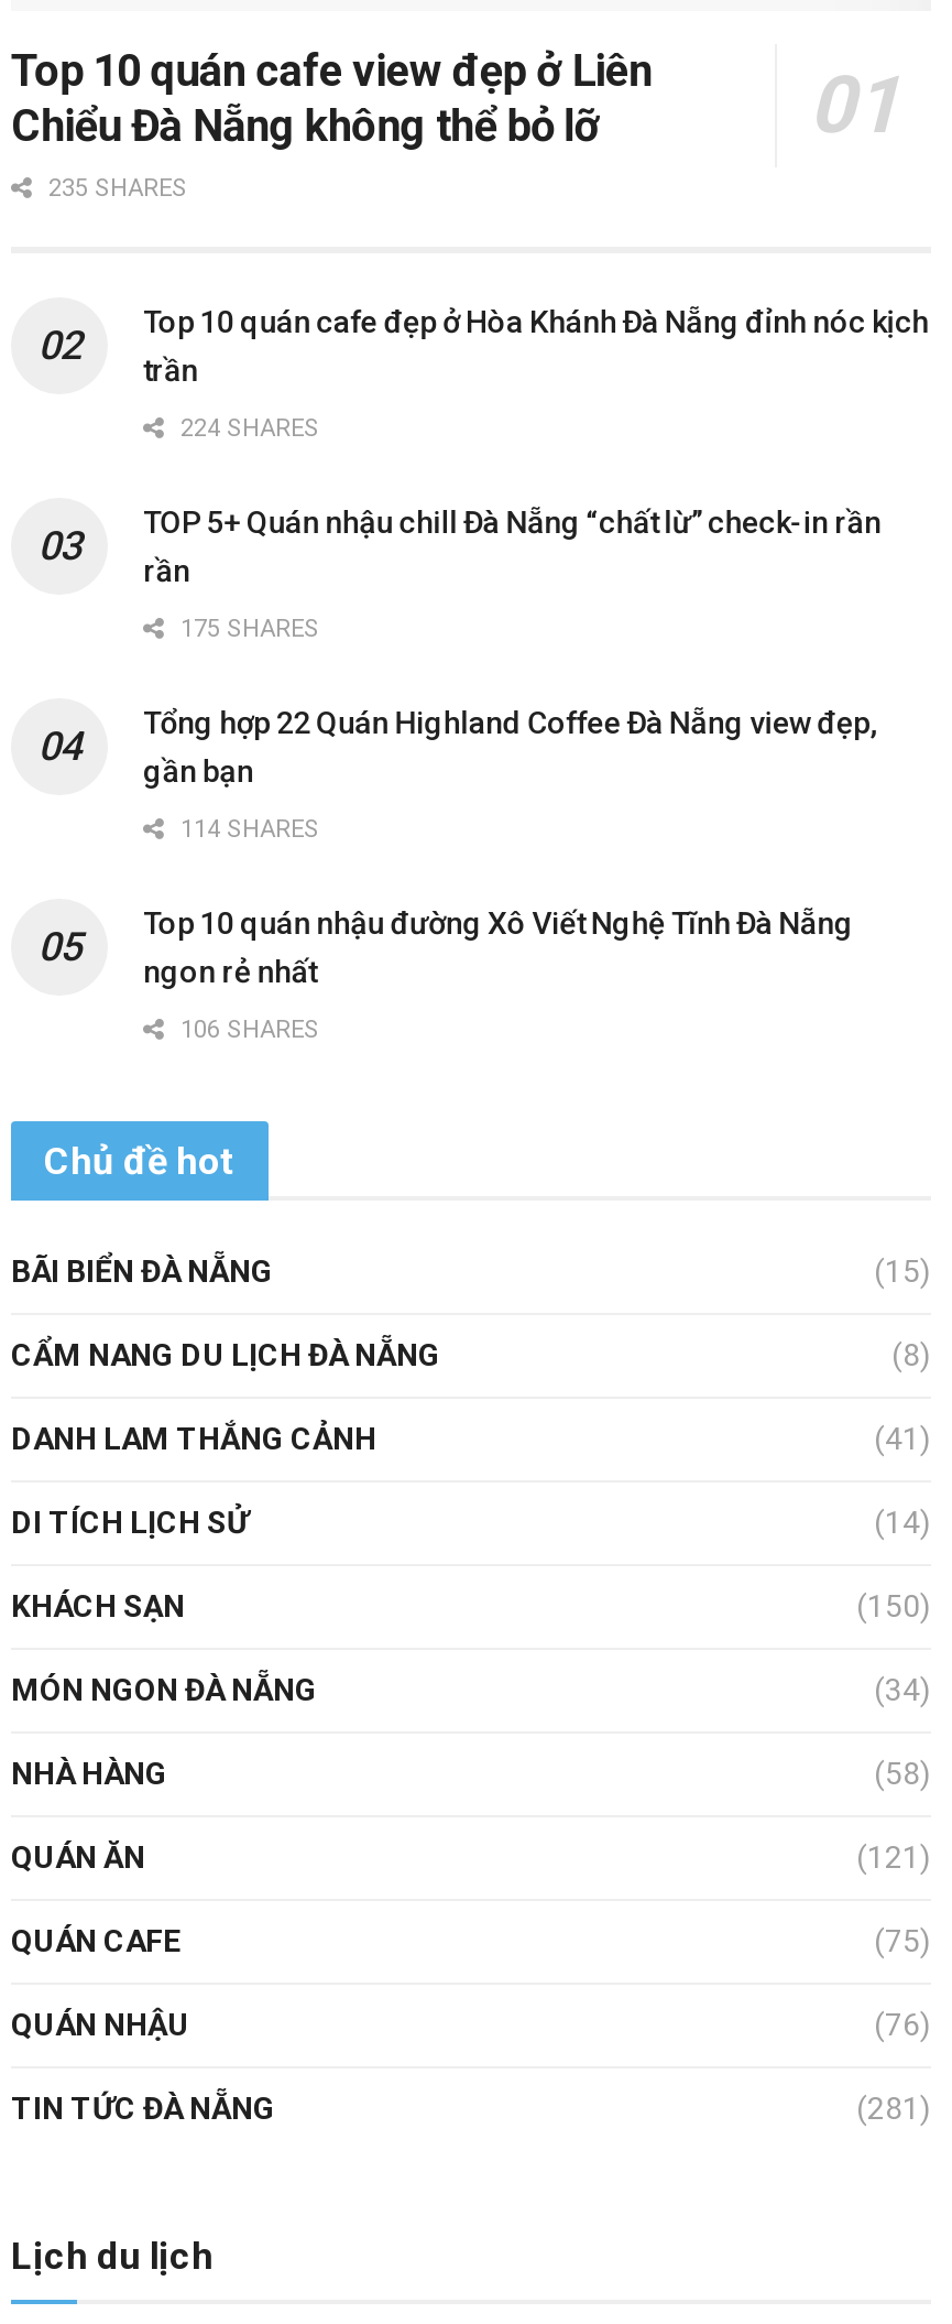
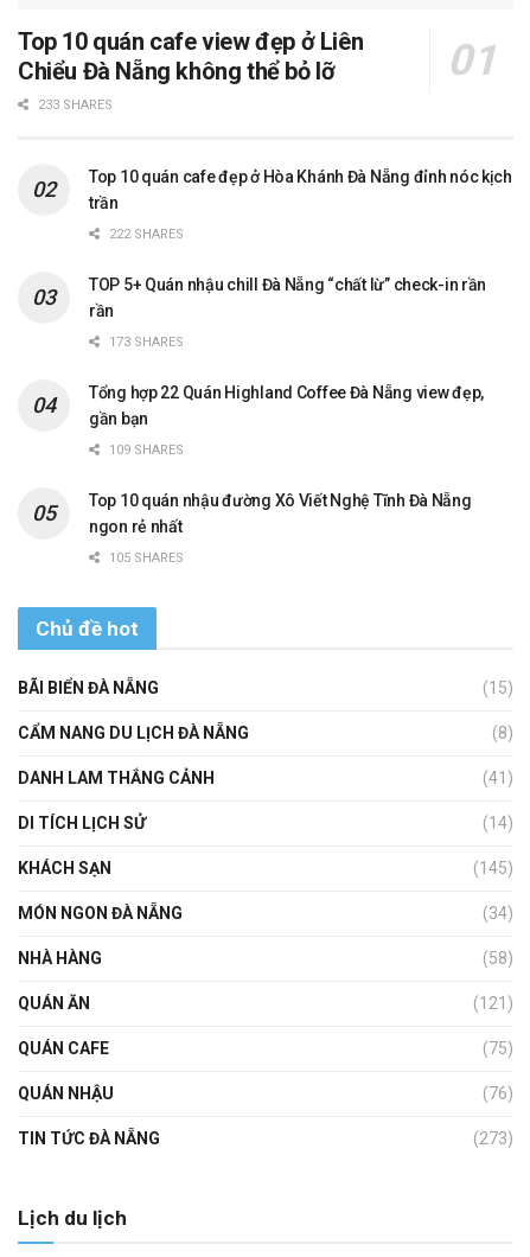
[42,174,187,203] 235 SHARES -> [34,97,113,113] 233 SHARES
[174,415,319,443] 224 SHARES -> [106,227,184,242] 222 SHARES
[174,615,319,644] 175 SHARES -> [106,335,184,350] 173 SHARES
[174,815,319,844] 114 SHARES -> [106,443,184,458] 109 SHARES
[174,1016,319,1045] 106 SHARES -> [106,550,184,566] 105 SHARES
[856,1589,931,1624] (150) -> [473,859,513,878] (145)
[856,2091,931,2126] (281) -> [473,1129,513,1148] (273)

